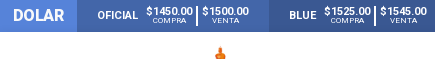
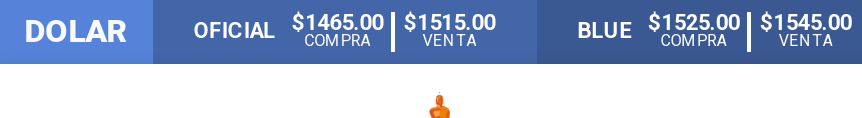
[146,4,192,17] $1450.00 -> [291,9,383,35] $1465.00
[202,4,248,17] $1500.00 -> [403,9,495,35] $1515.00

